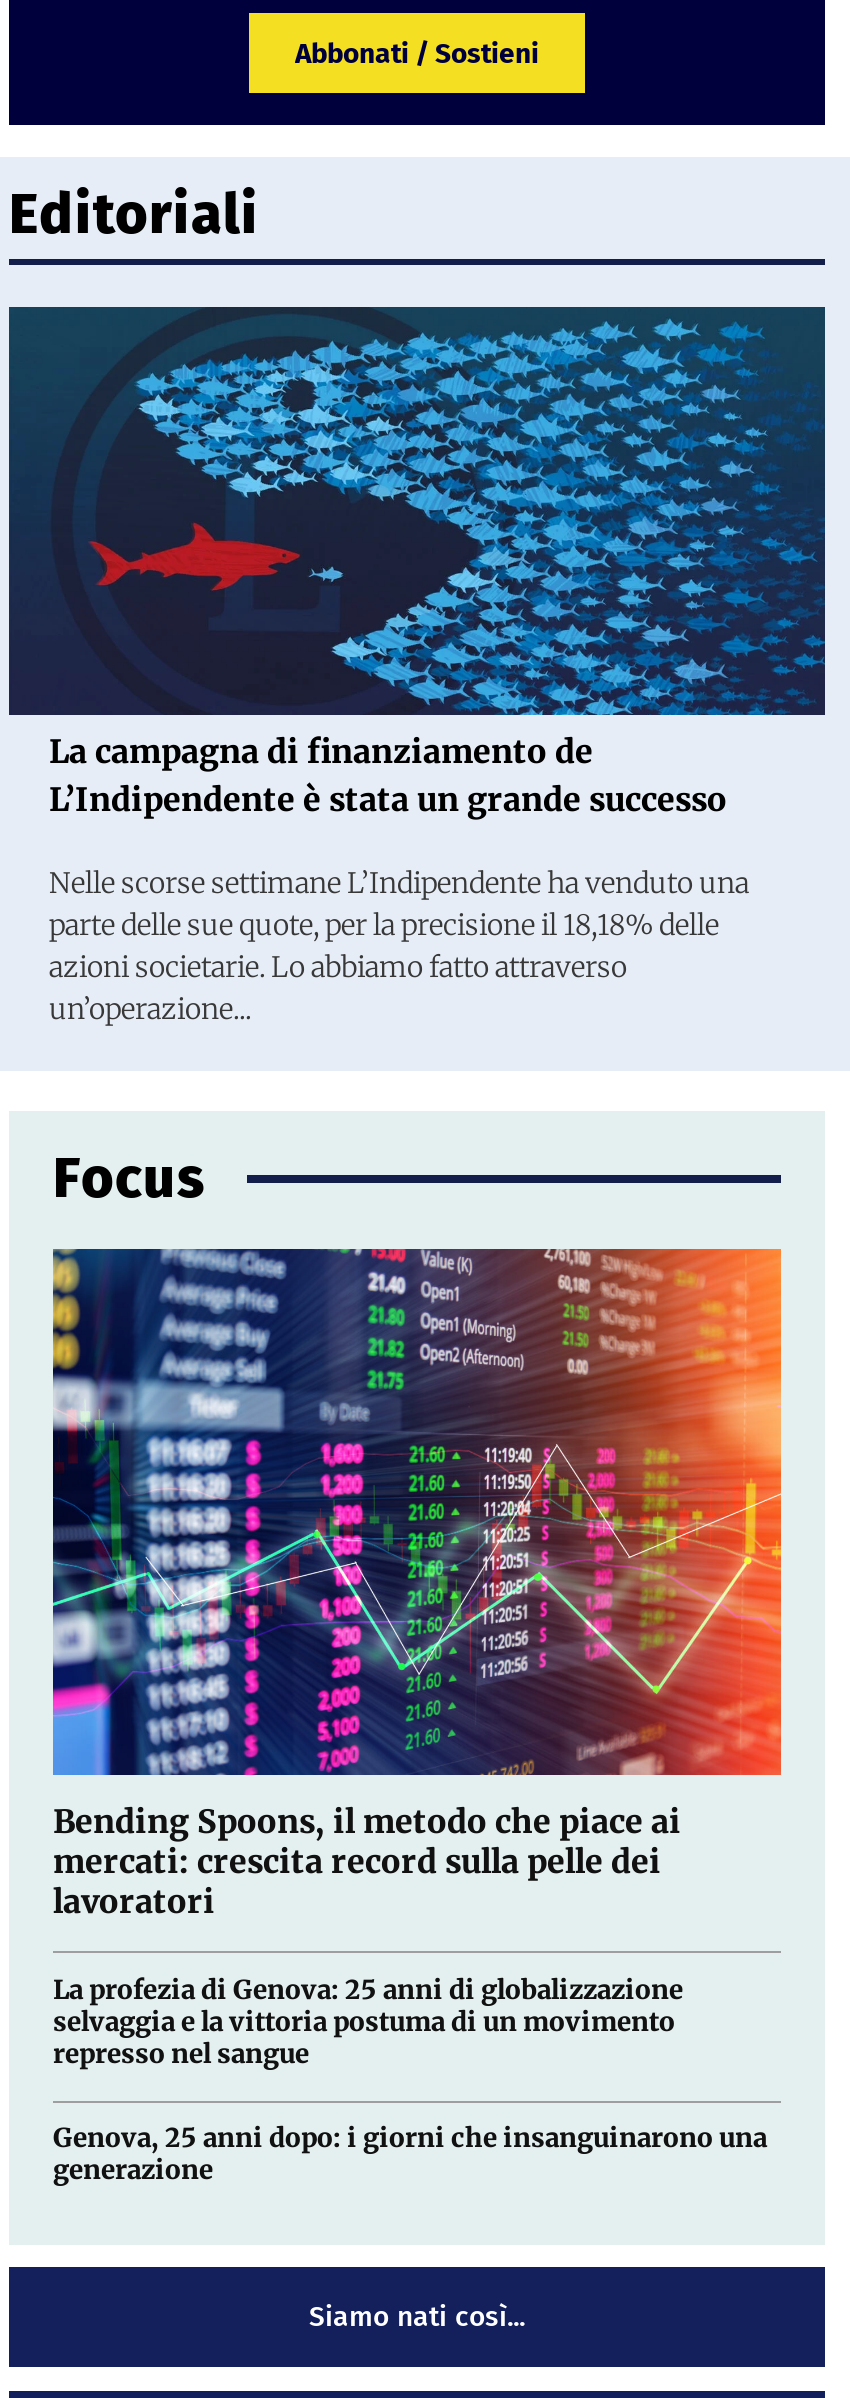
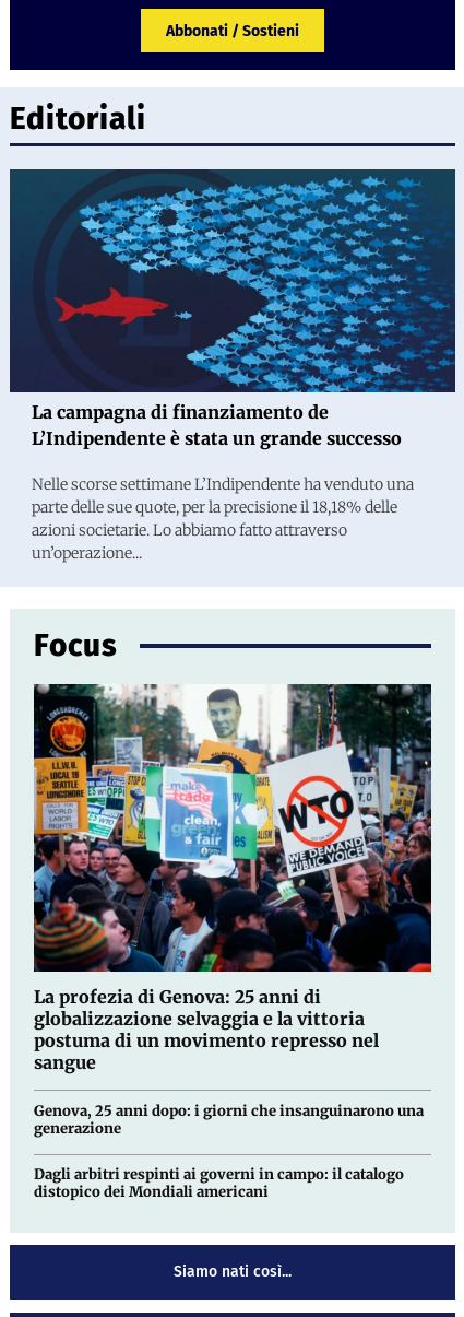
[51,1247,783,2070] [image] | Bending Spoons, il metodo che piace ai | mercati: crescita record sulla pelle dei | lavoratori | La profezia di Genova: 25 anni di globalizzazione | selvaggia e la vittoria postuma di un movimento | represso nel sangue -> [33,683,432,1073] [image] | La profezia di Genova: 25 anni di | globalizzazione selvaggia e la vittoria | postuma di un movimento represso nel | sangue
moved [53,2120,767,2186] -> [34,1101,424,1137]: Genova, 25 anni dopo: i giorni che insanguinarono una | generazione
none -> [34,1165,404,1201] Dagli arbitri respinti ai governi in campo: il catalogo | distopico dei Mondiali americani

